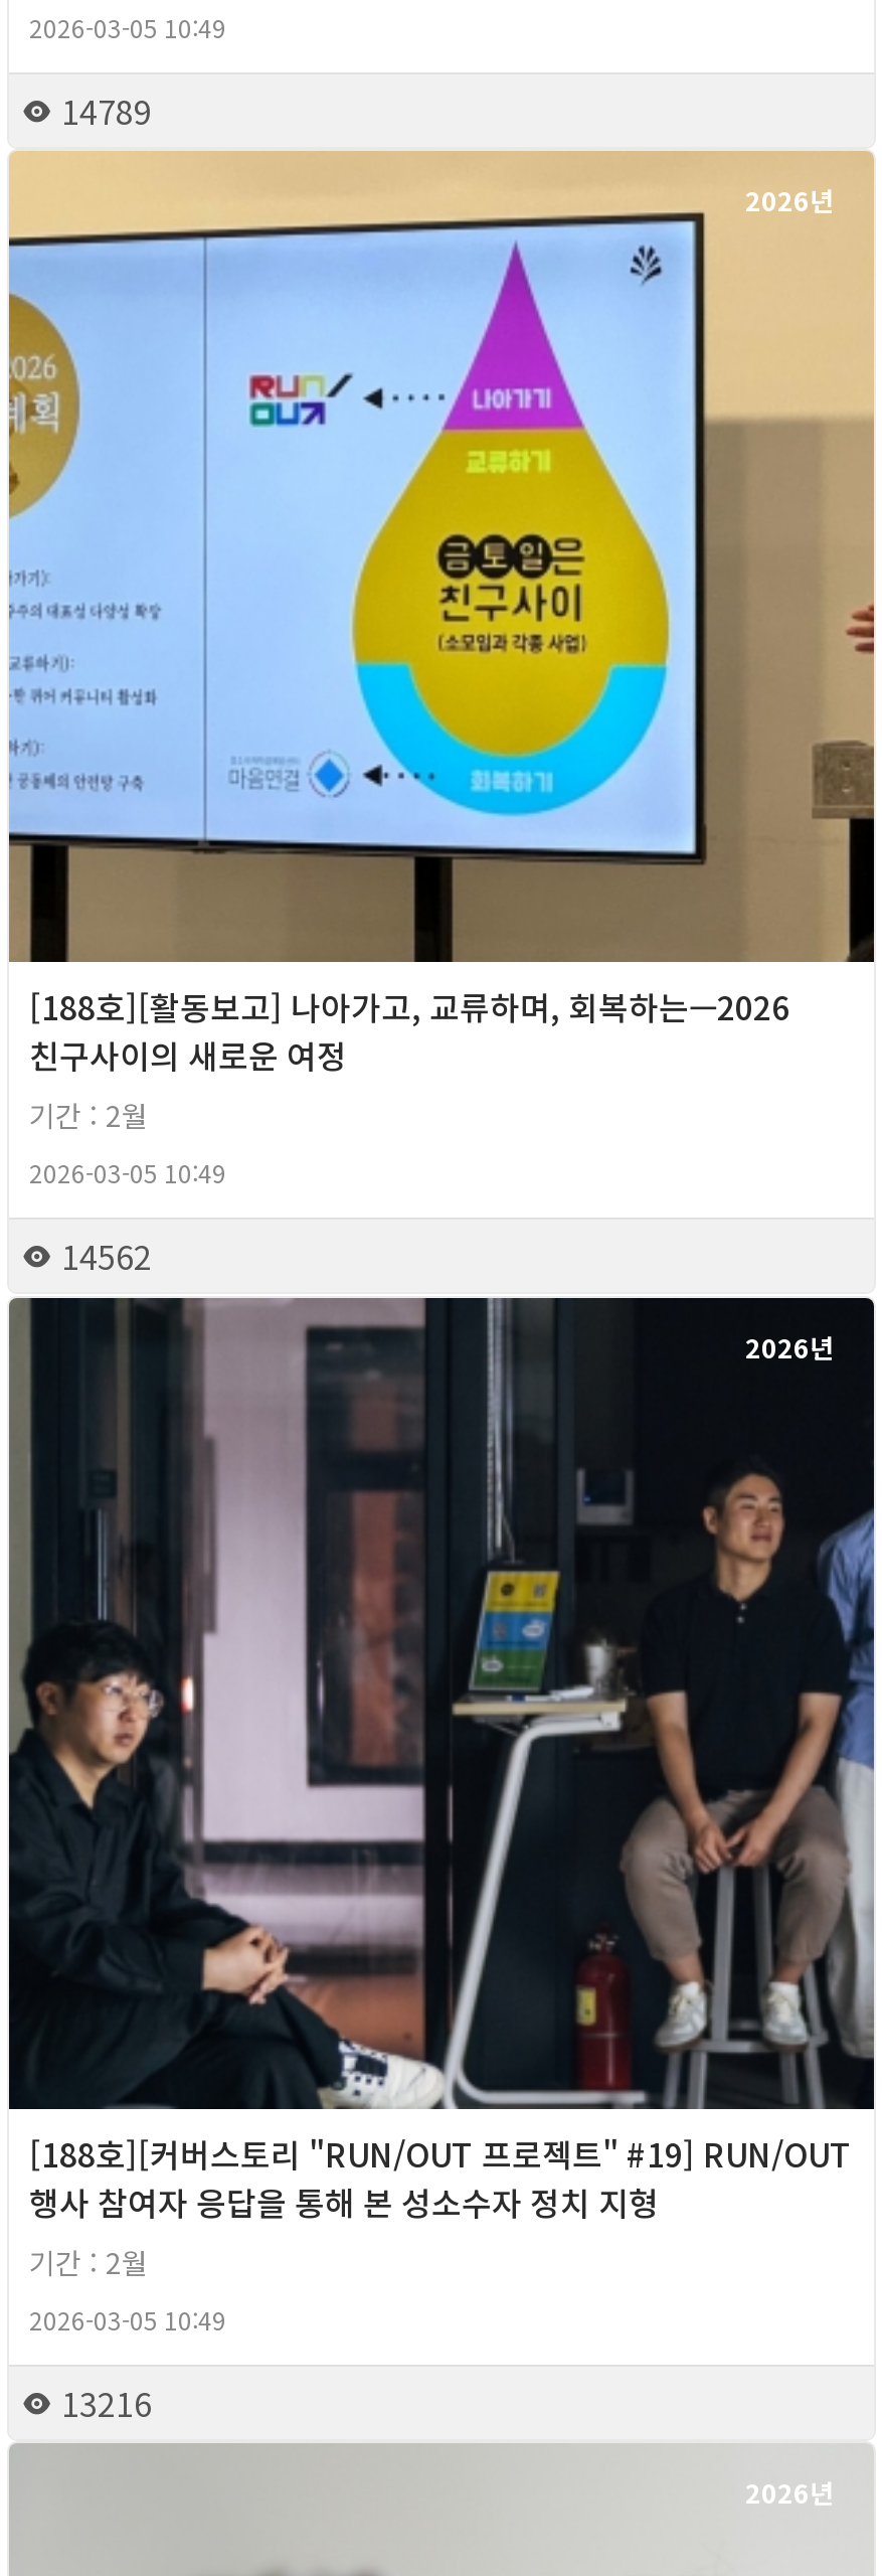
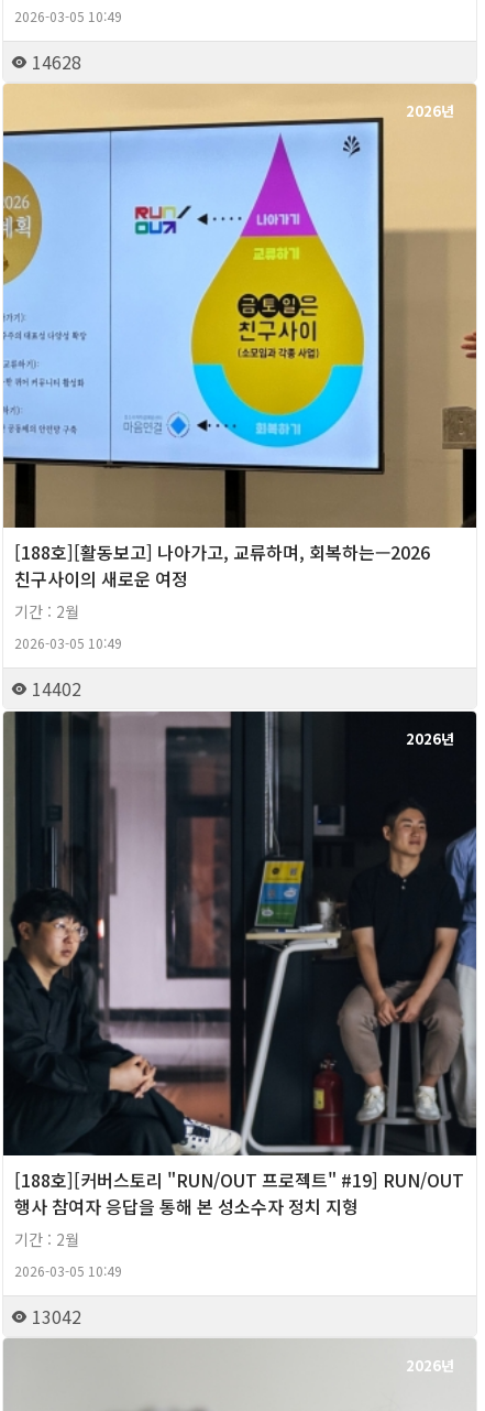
[53,86,152,134] 14789 -> [27,48,81,74] 14628
[53,1231,152,1279] 14562 -> [27,675,81,701] 14402
[53,2378,152,2426] 13216 -> [27,1303,81,1329] 13042

